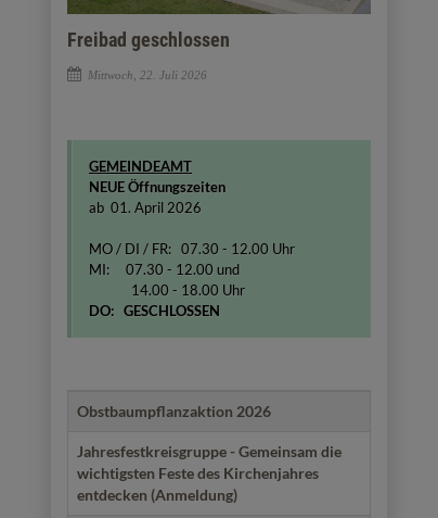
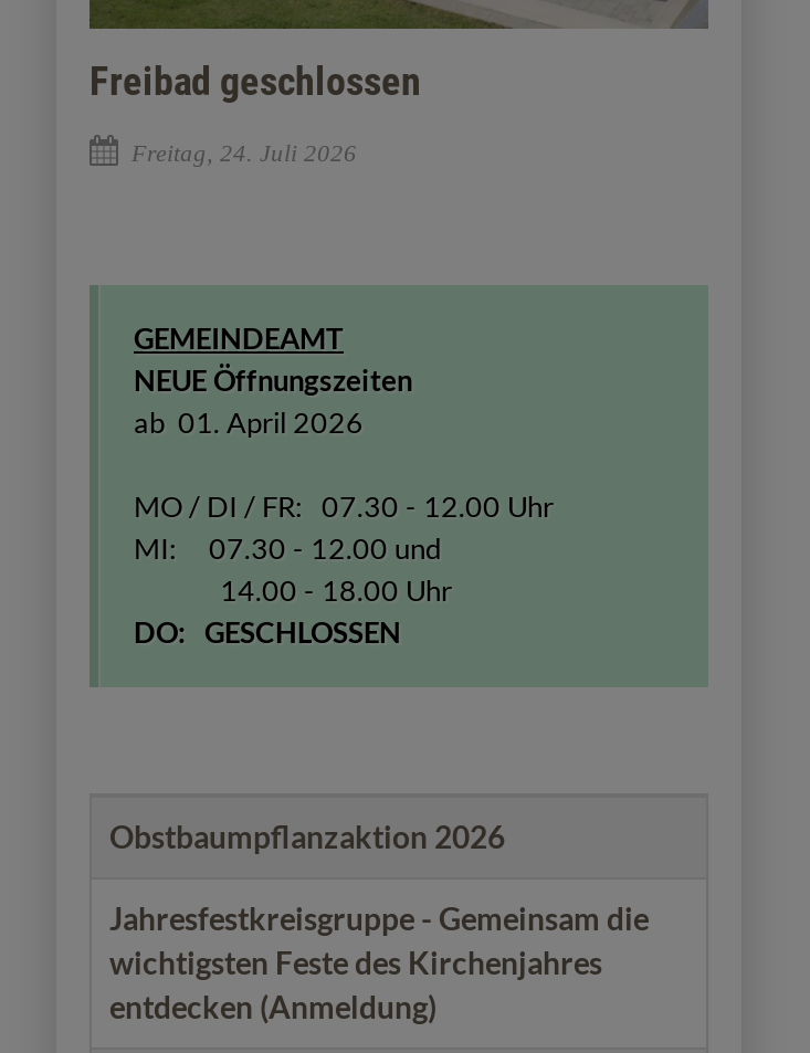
[85,68,207,81] Mittwoch, 22. Juli 2026 -> [125,139,357,165] Freitag, 24. Juli 2026

